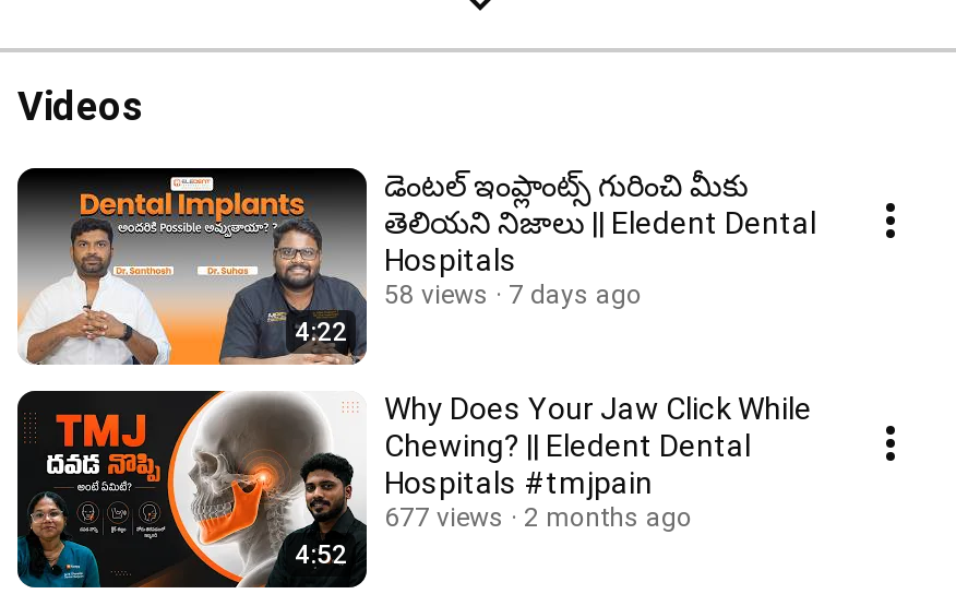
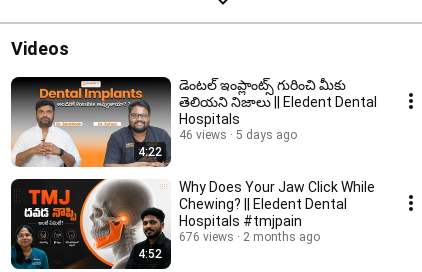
[384,278,489,309] 58 views -> [179,127,227,141] 46 views
[509,278,642,309] 7 days ago -> [236,127,297,141] 5 days ago
[384,501,692,532] 677 views 2 months ago -> [179,229,320,243] 676 views 2 months ago

